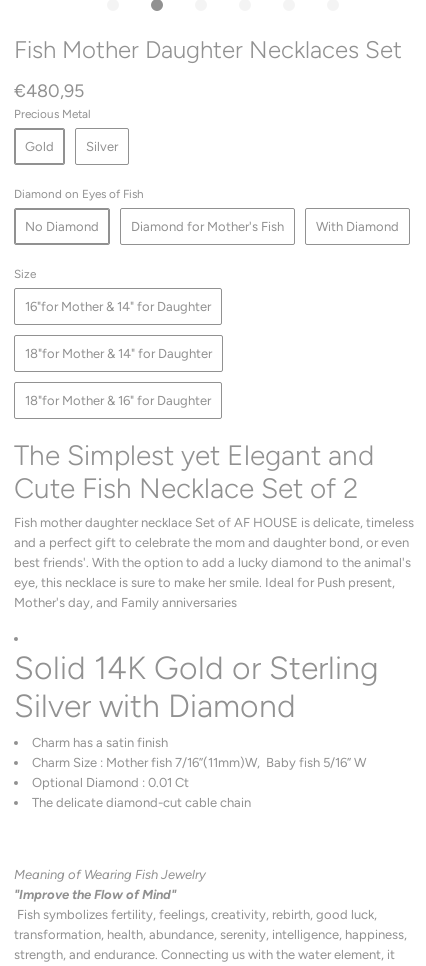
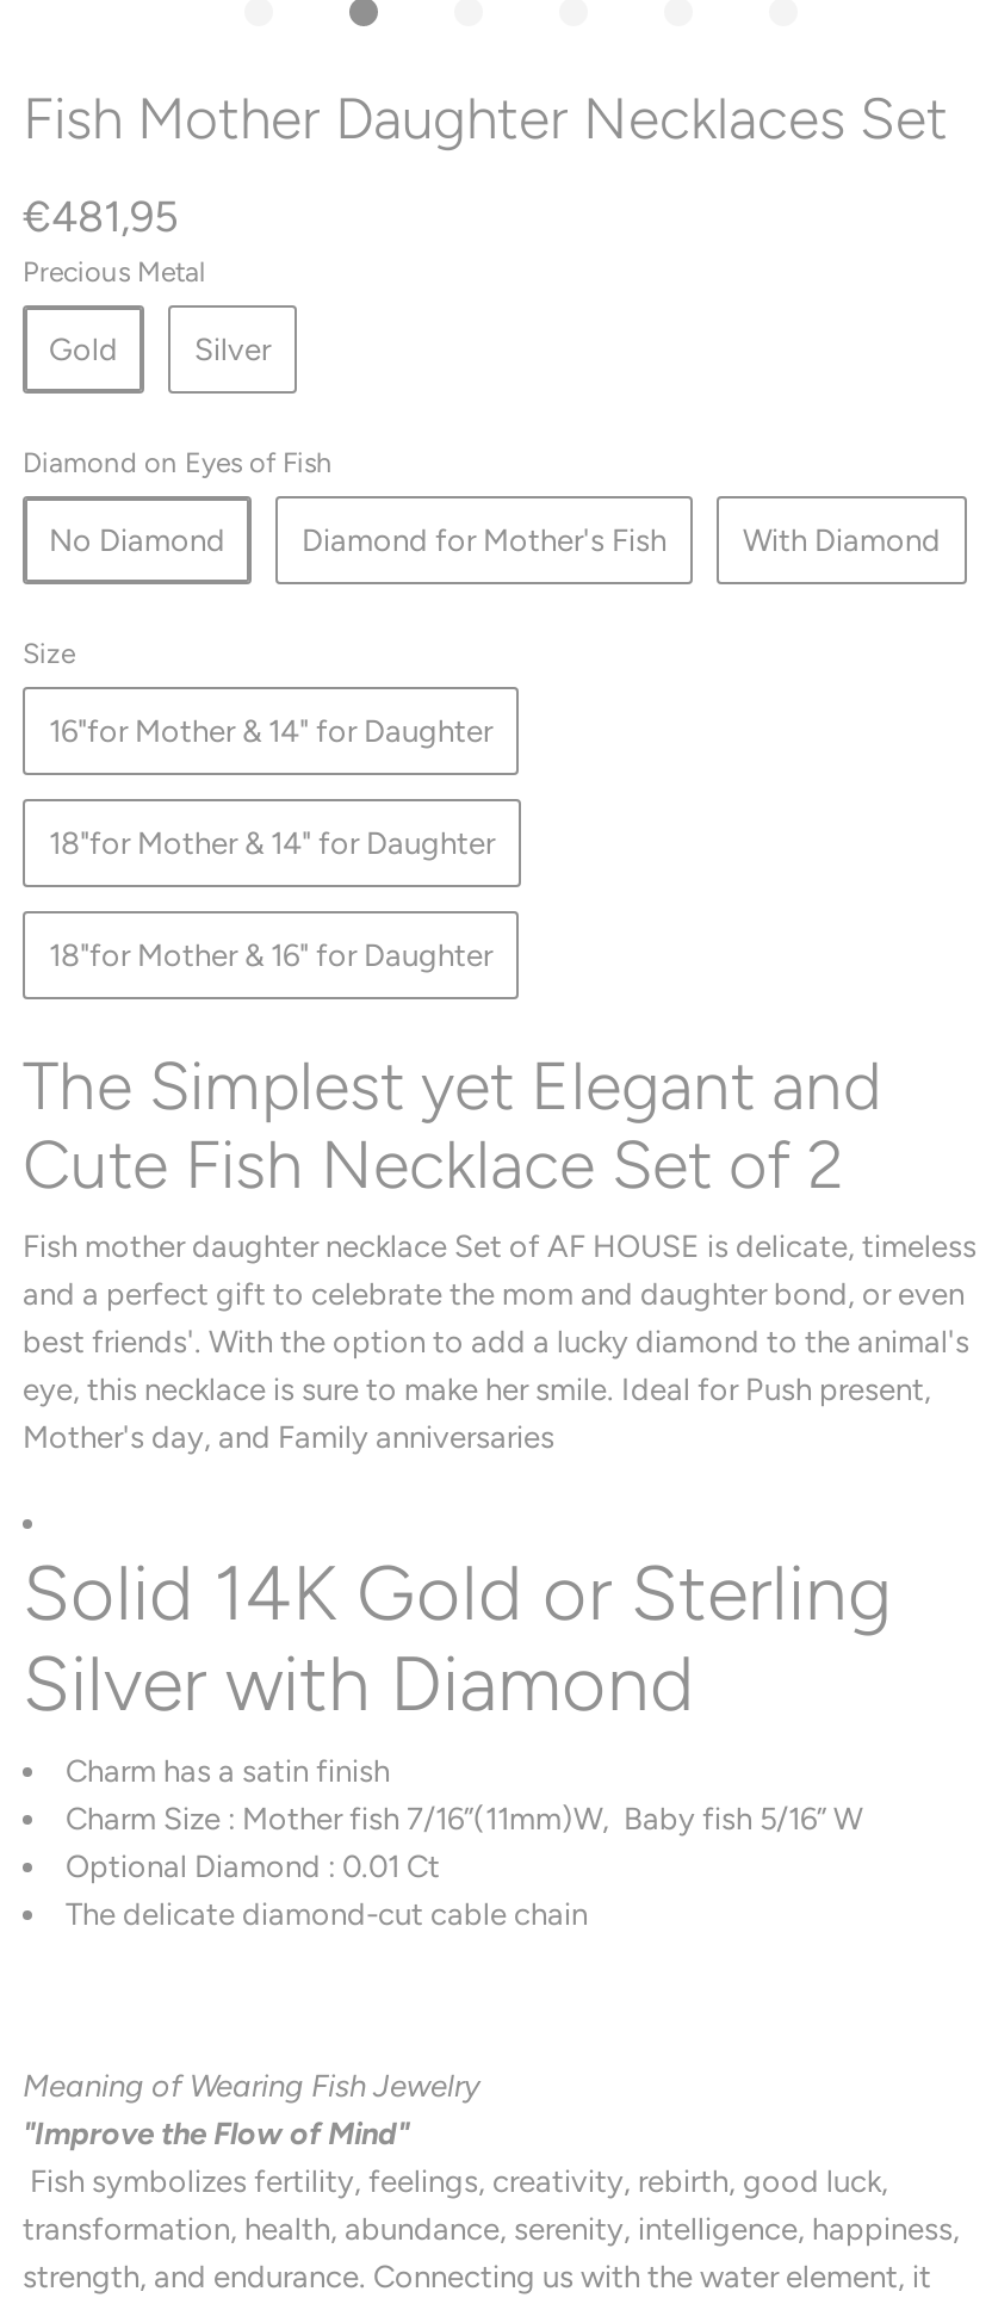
[14,80,84,102] €480,95 -> [23,191,178,243] €481,95

